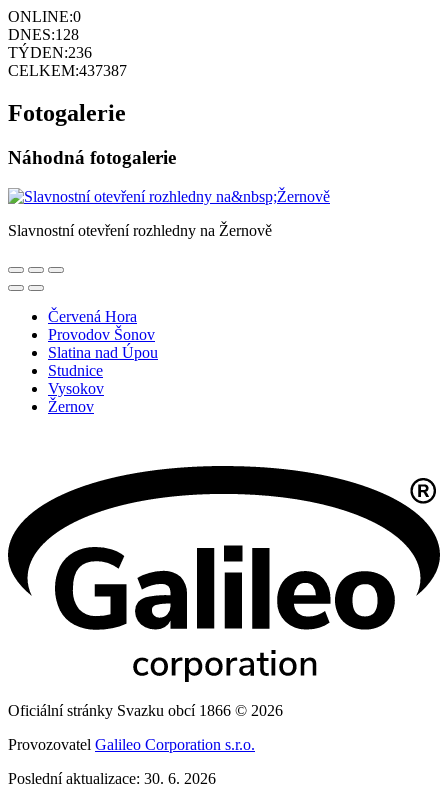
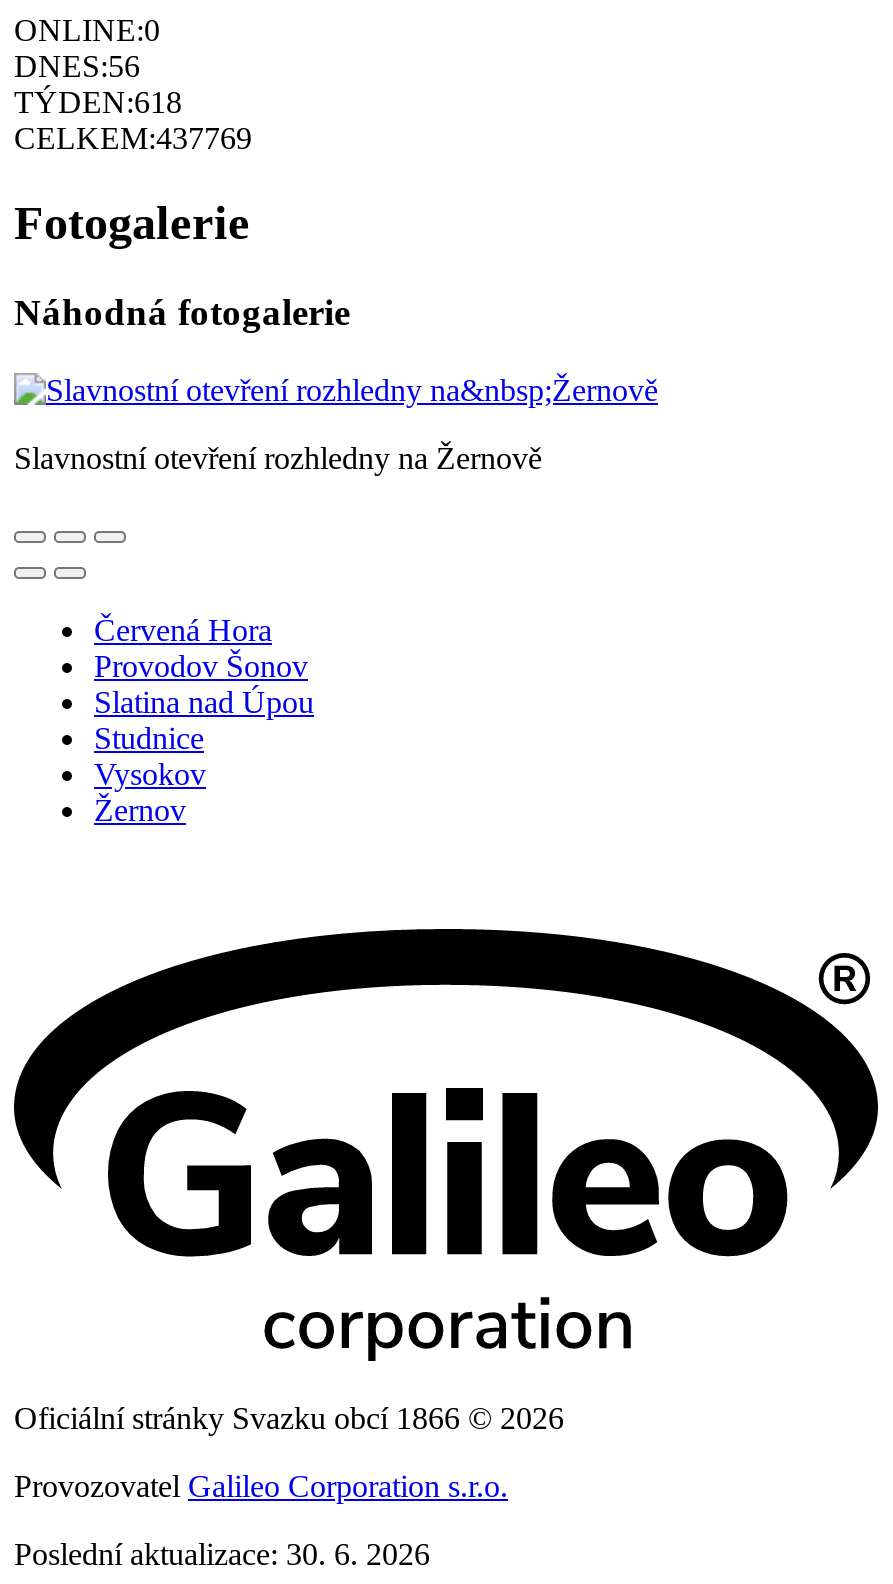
[8,26,79,43] DNES:128 -> [14,49,140,83] DNES:56
[8,44,92,61] TÝDEN:236 -> [14,85,182,119] TÝDEN:618
[8,62,127,79] CELKEM:437387 -> [14,121,252,155] CELKEM:437769

